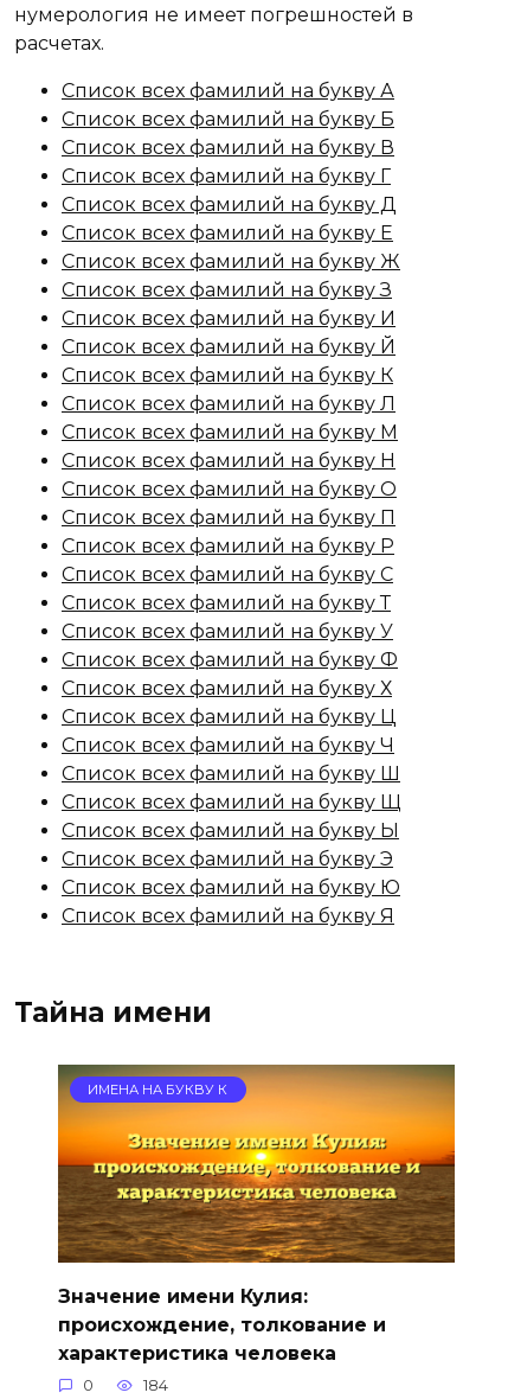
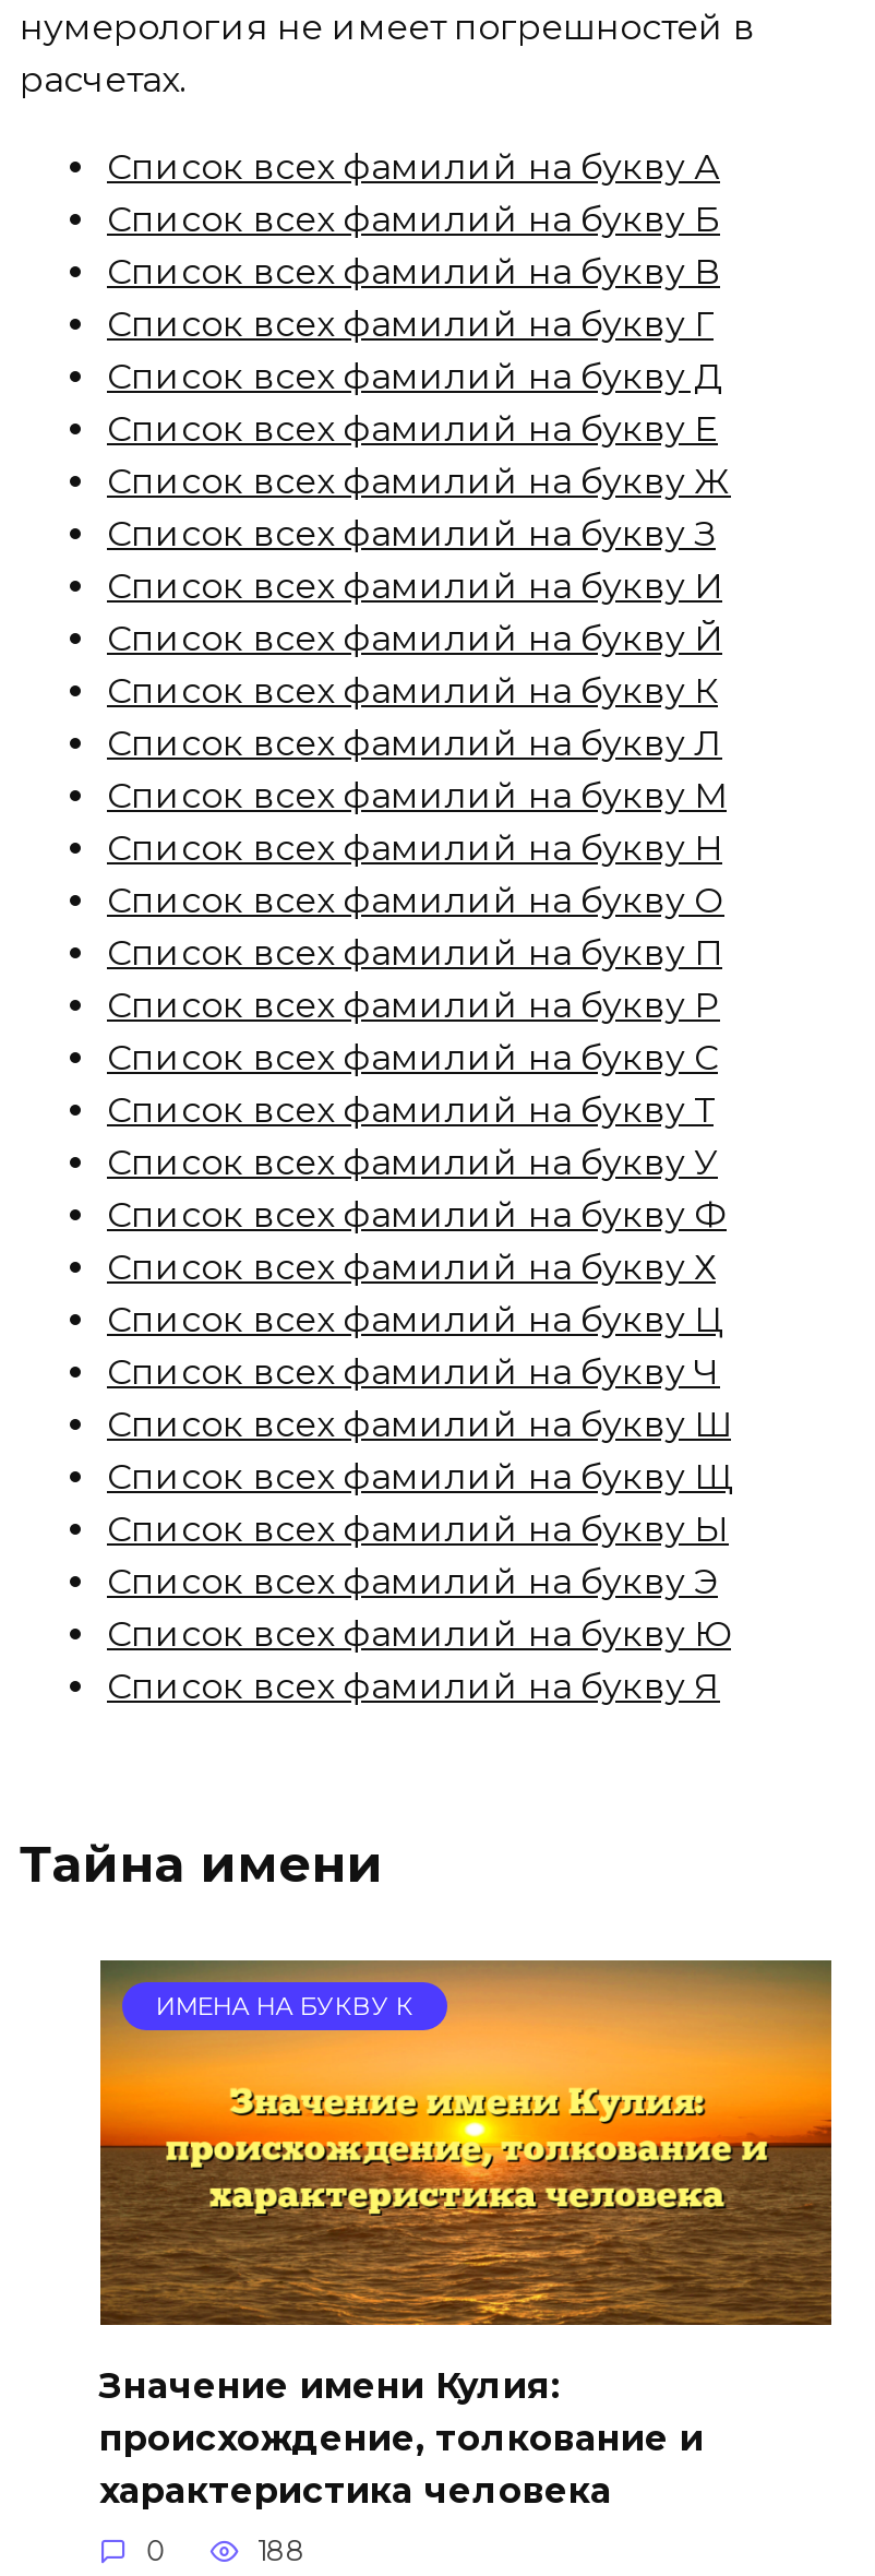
[143,1377,168,1395] 184 -> [257,2536,305,2568] 188

